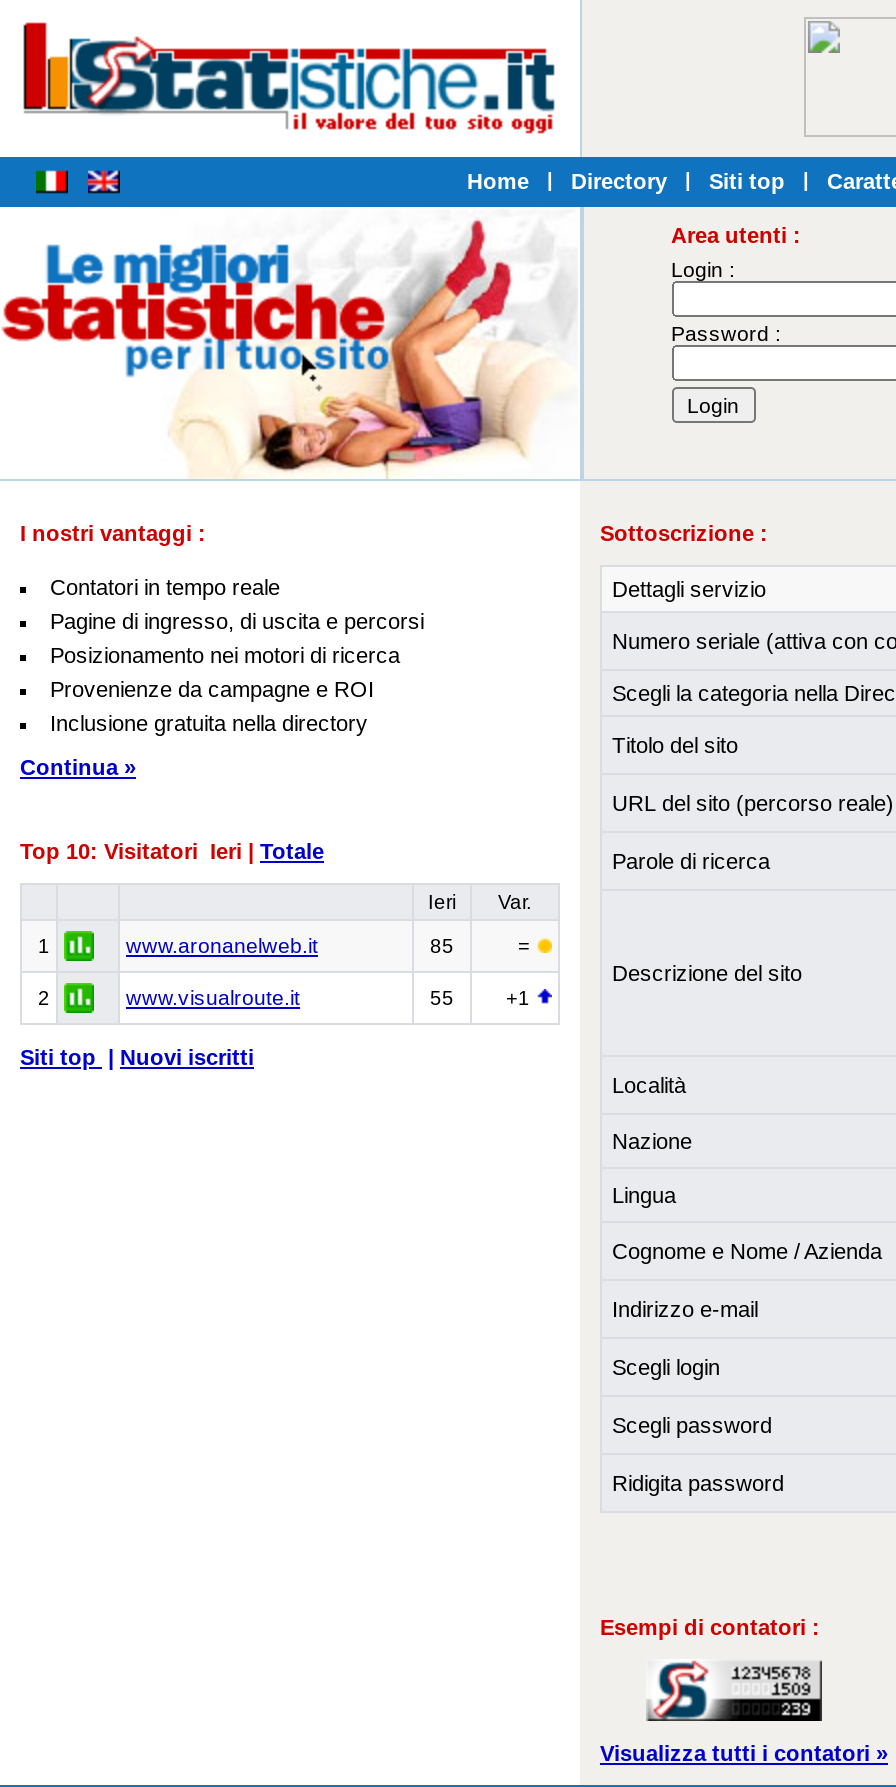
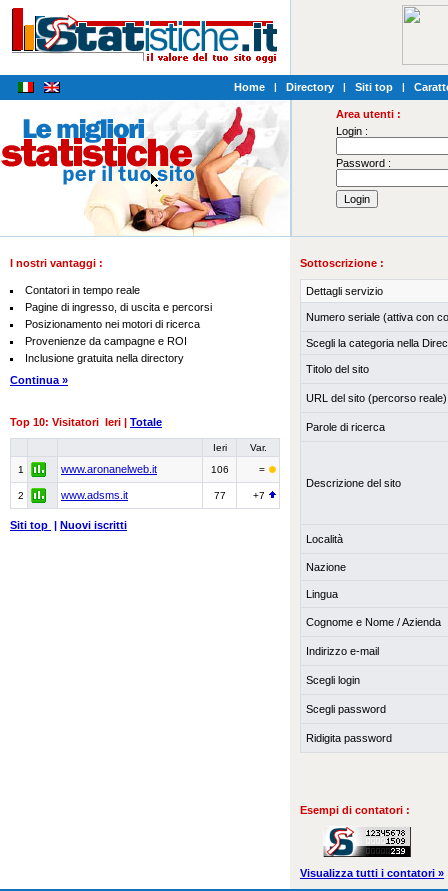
[430,935,454,957] 85 -> [210,464,228,475] 106
[126,985,536,1009] www.visualroute.it | 55 | +1 -> [61,489,268,501] www.adsms.it | 77 | +7

